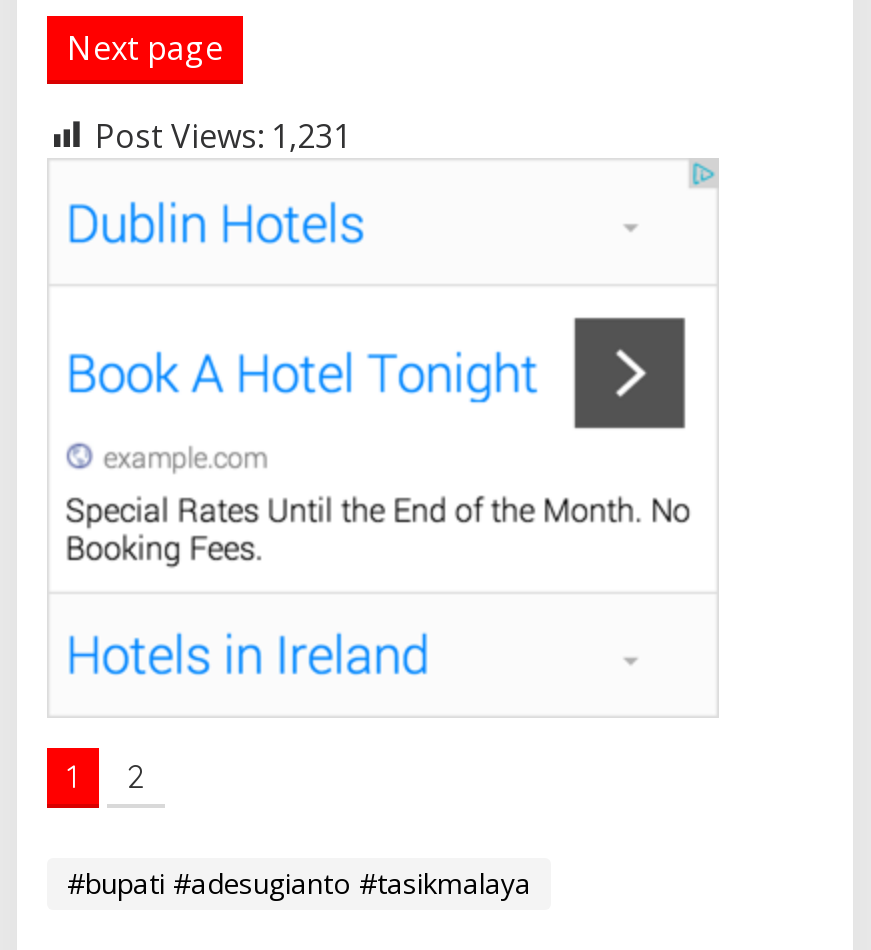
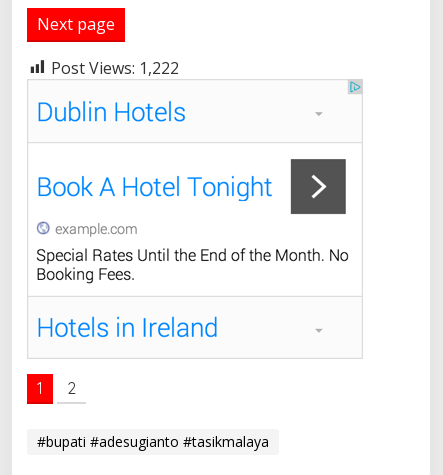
[95,113,351,157] Post Views: 1,231 -> [51,56,179,78] Post Views: 1,222

